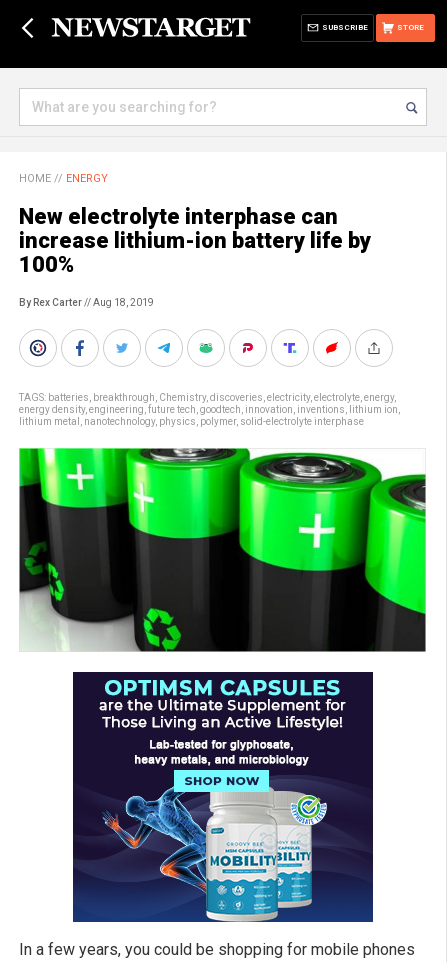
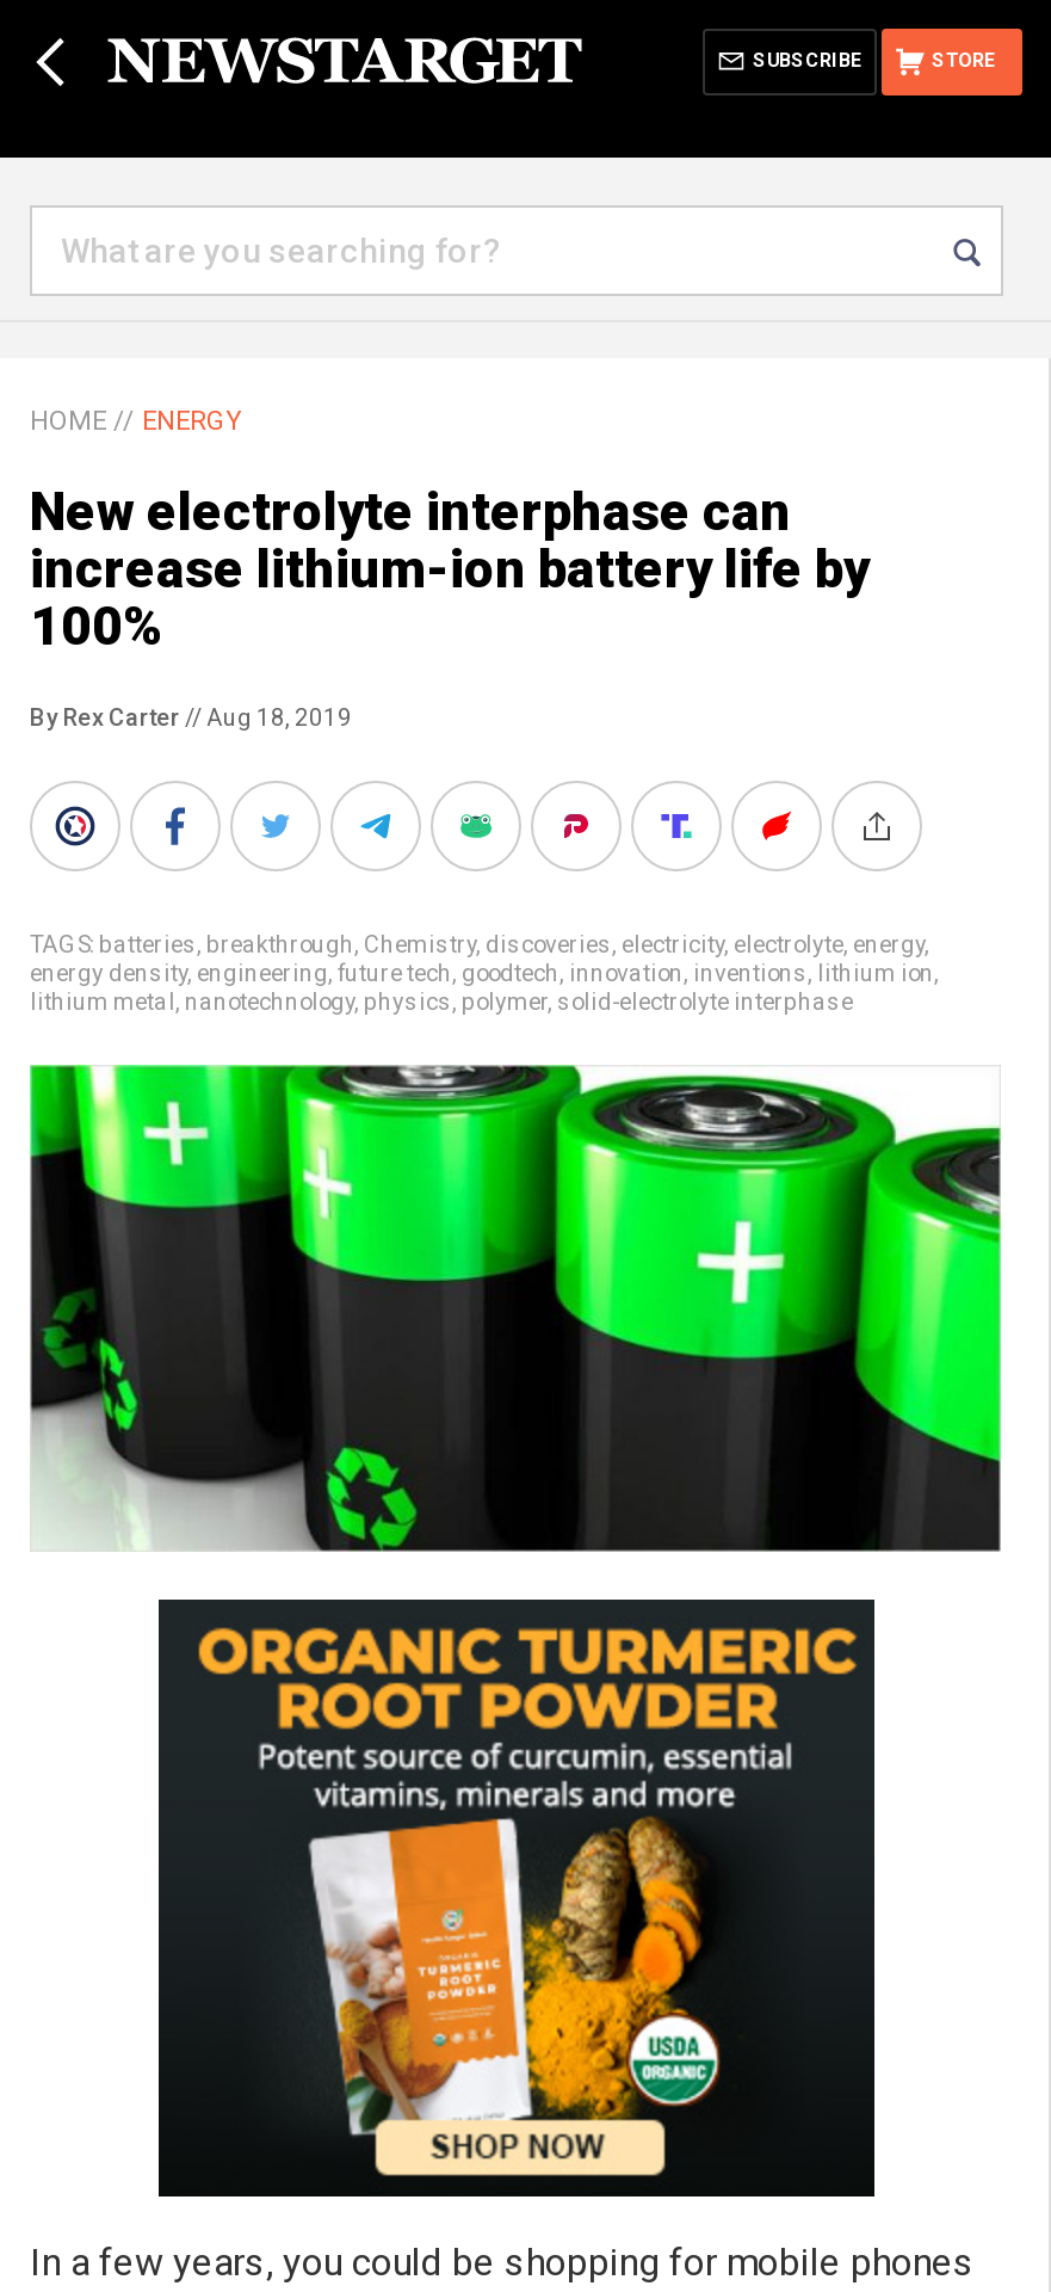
[72,679,374,923] [image] -> [156,1619,877,2199] [image]

